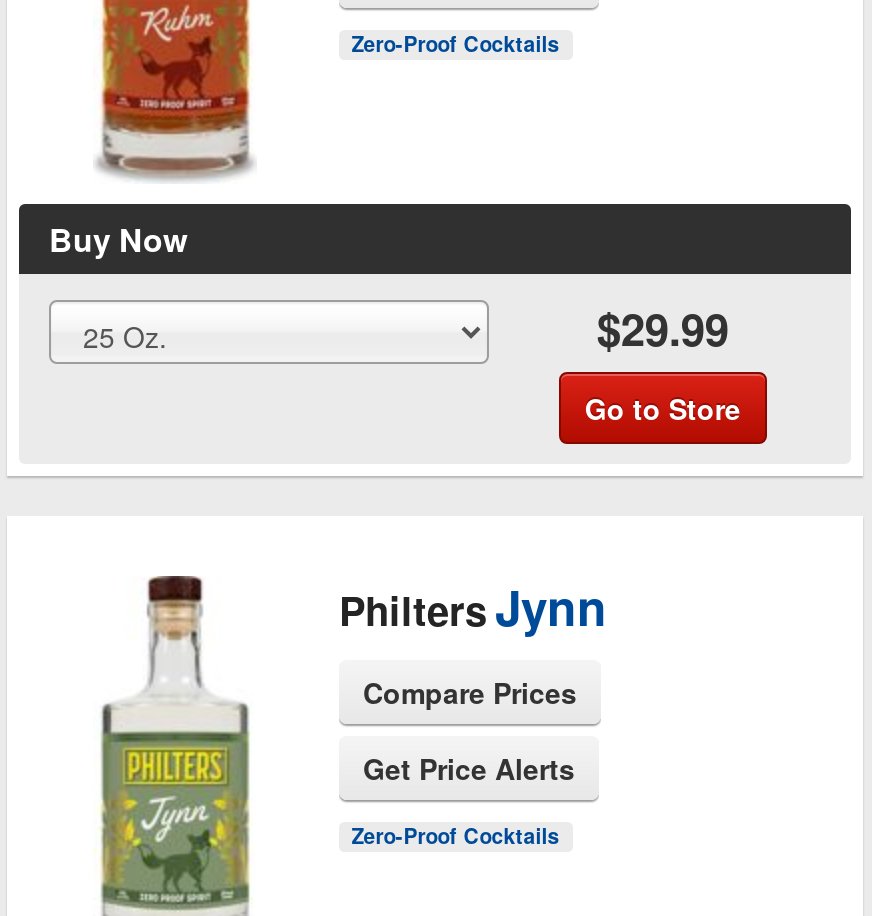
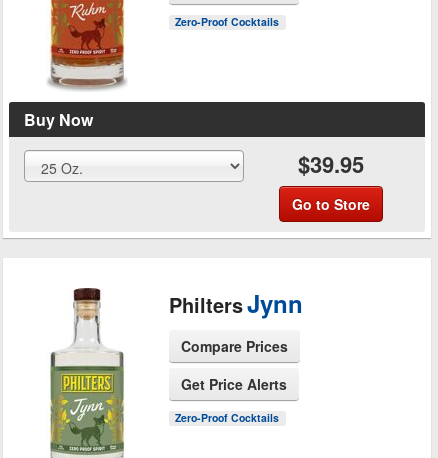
[597,296,729,360] $29.99 -> [298,148,364,180] $39.95

